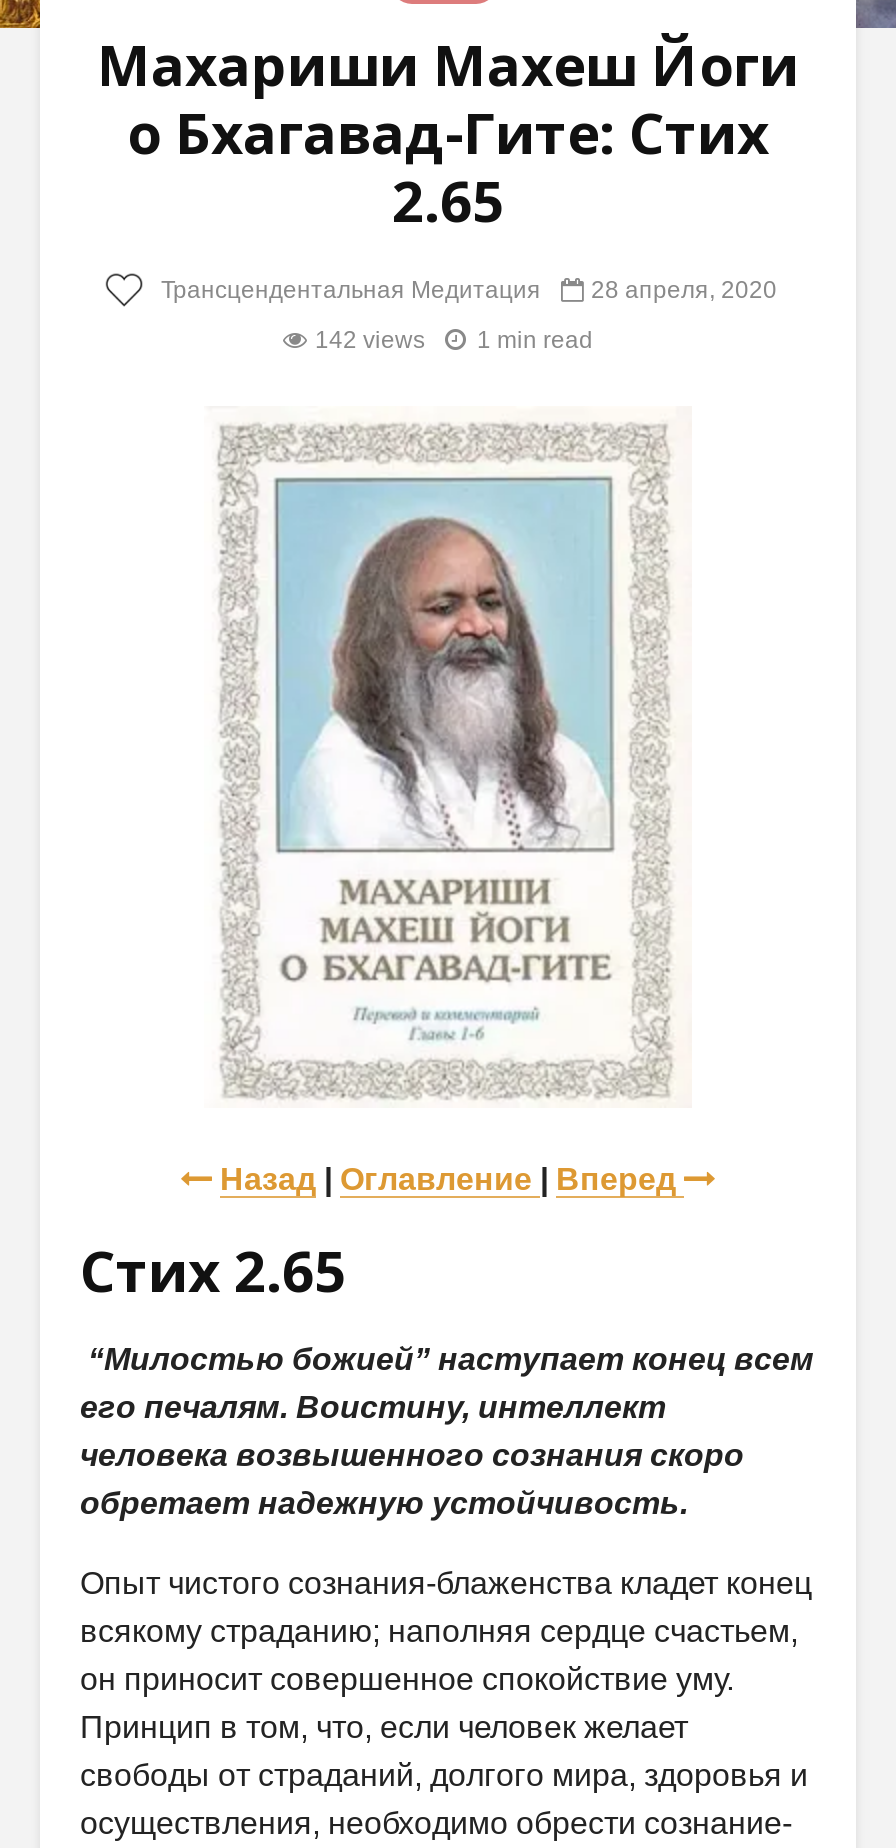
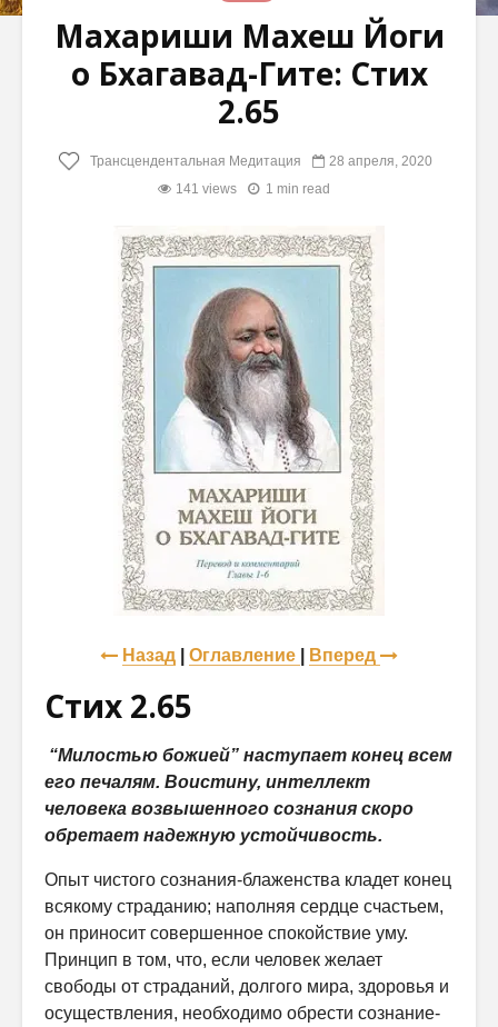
[315,325,593,353] 142 views 1 min read -> [175,181,330,196] 141 views 1 min read

